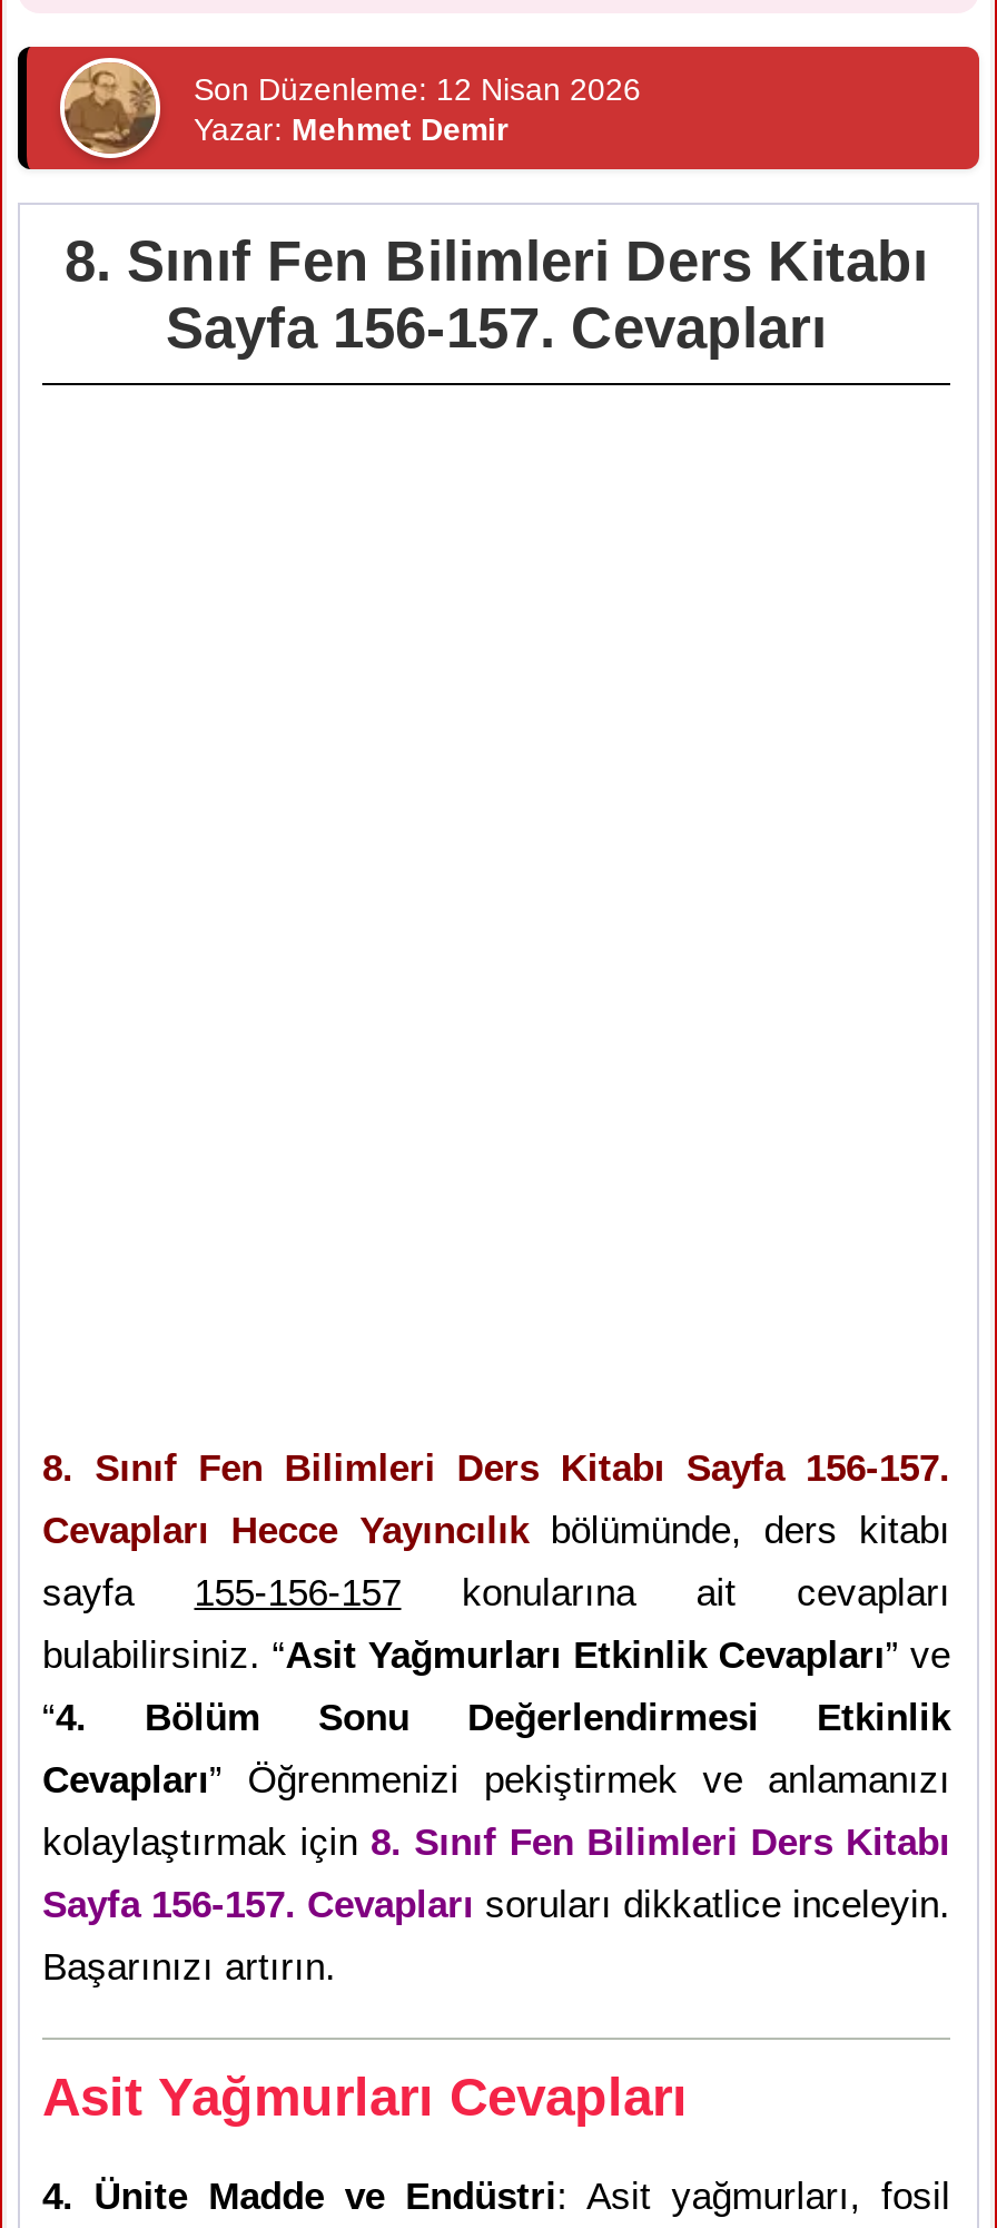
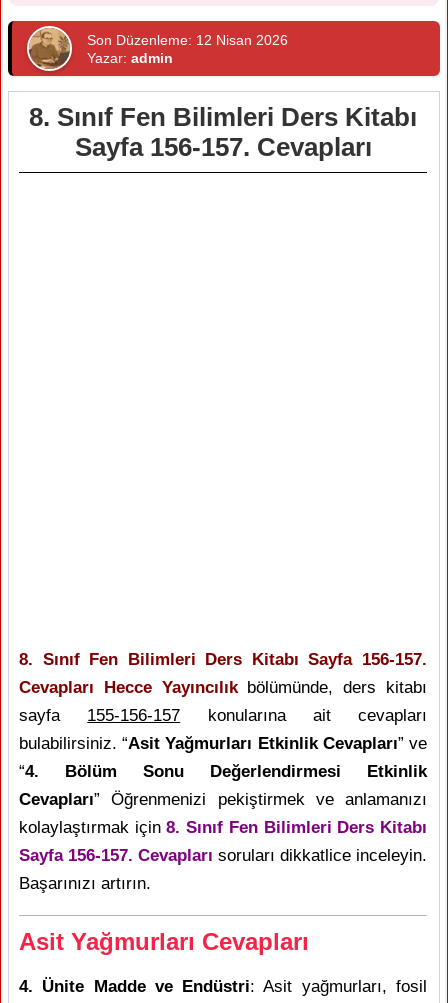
[194,110,507,146] Yazar: Mehmet Demir -> [87,49,173,65] Yazar: admin

